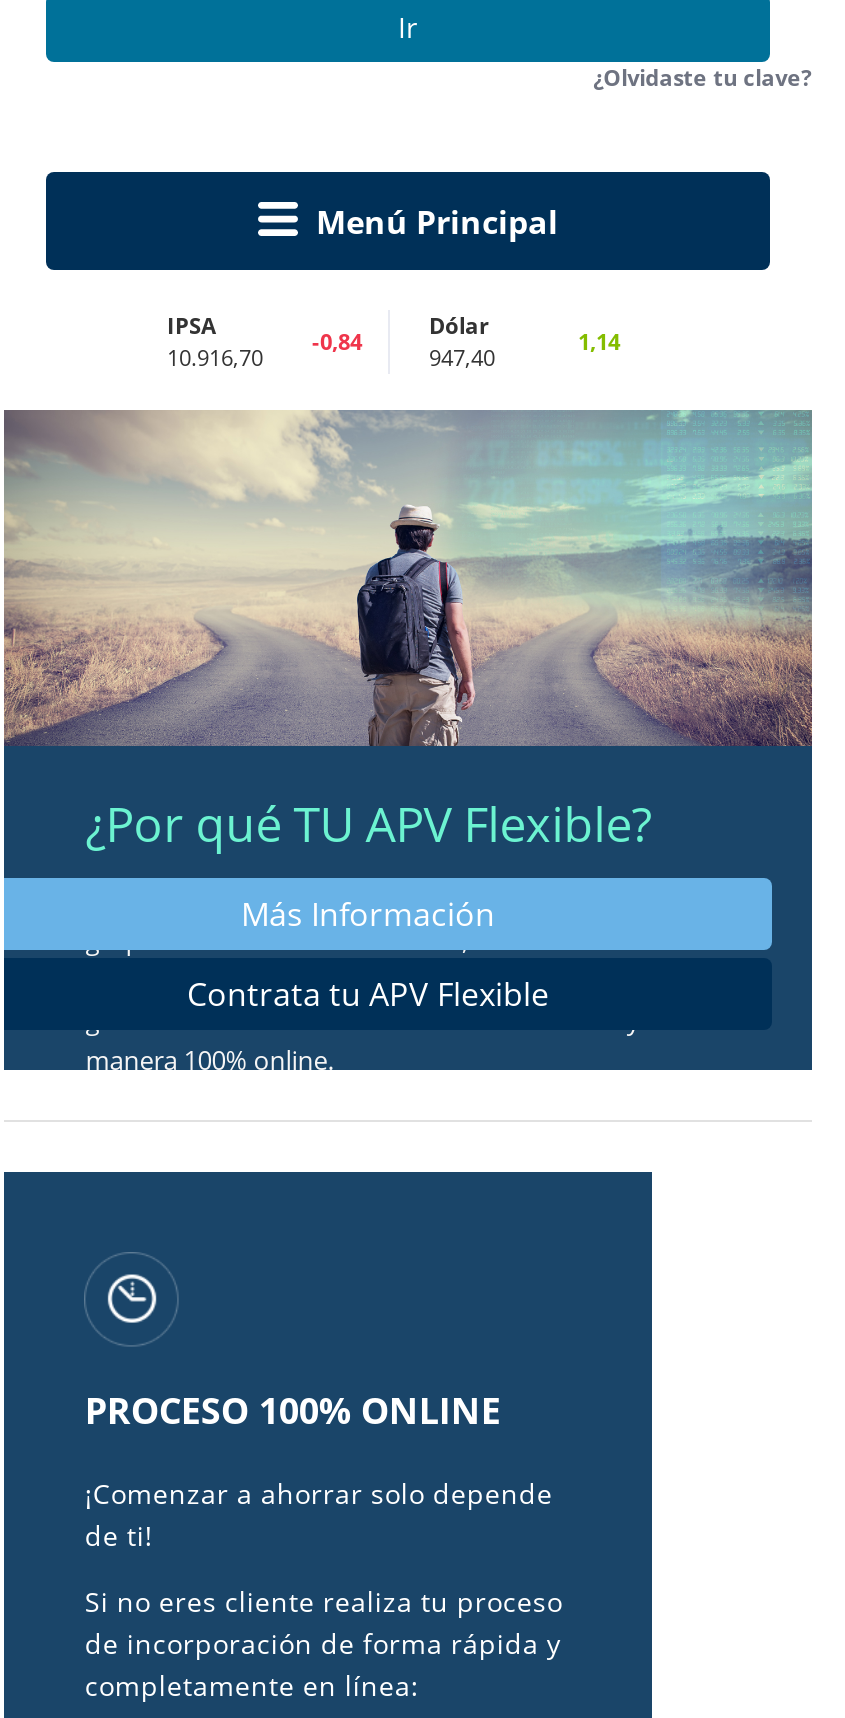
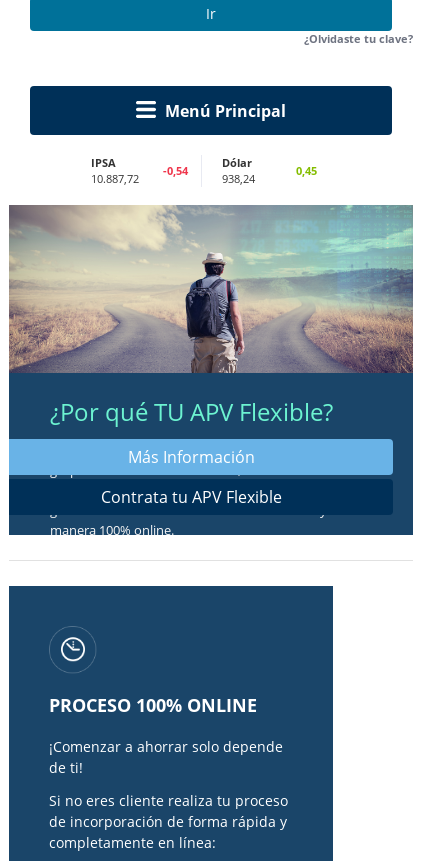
[312,326,362,356] -0,84 -> [163,163,188,178] -0,54
[578,326,620,356] 1,14 -> [296,163,317,178] 0,45
[167,342,263,372] 10.916,70 -> [90,171,138,186] 10.887,72
[429,342,495,372] 947,40 -> [221,171,254,186] 938,24

